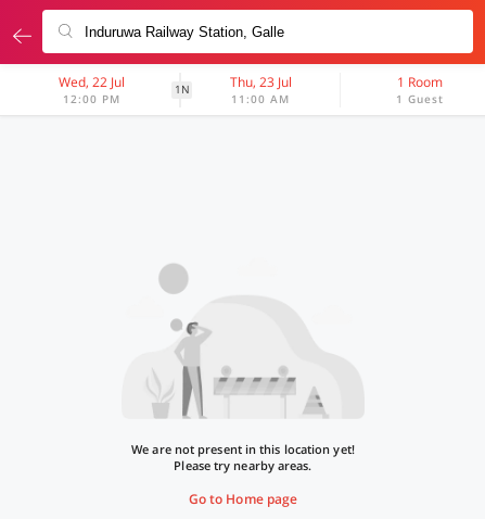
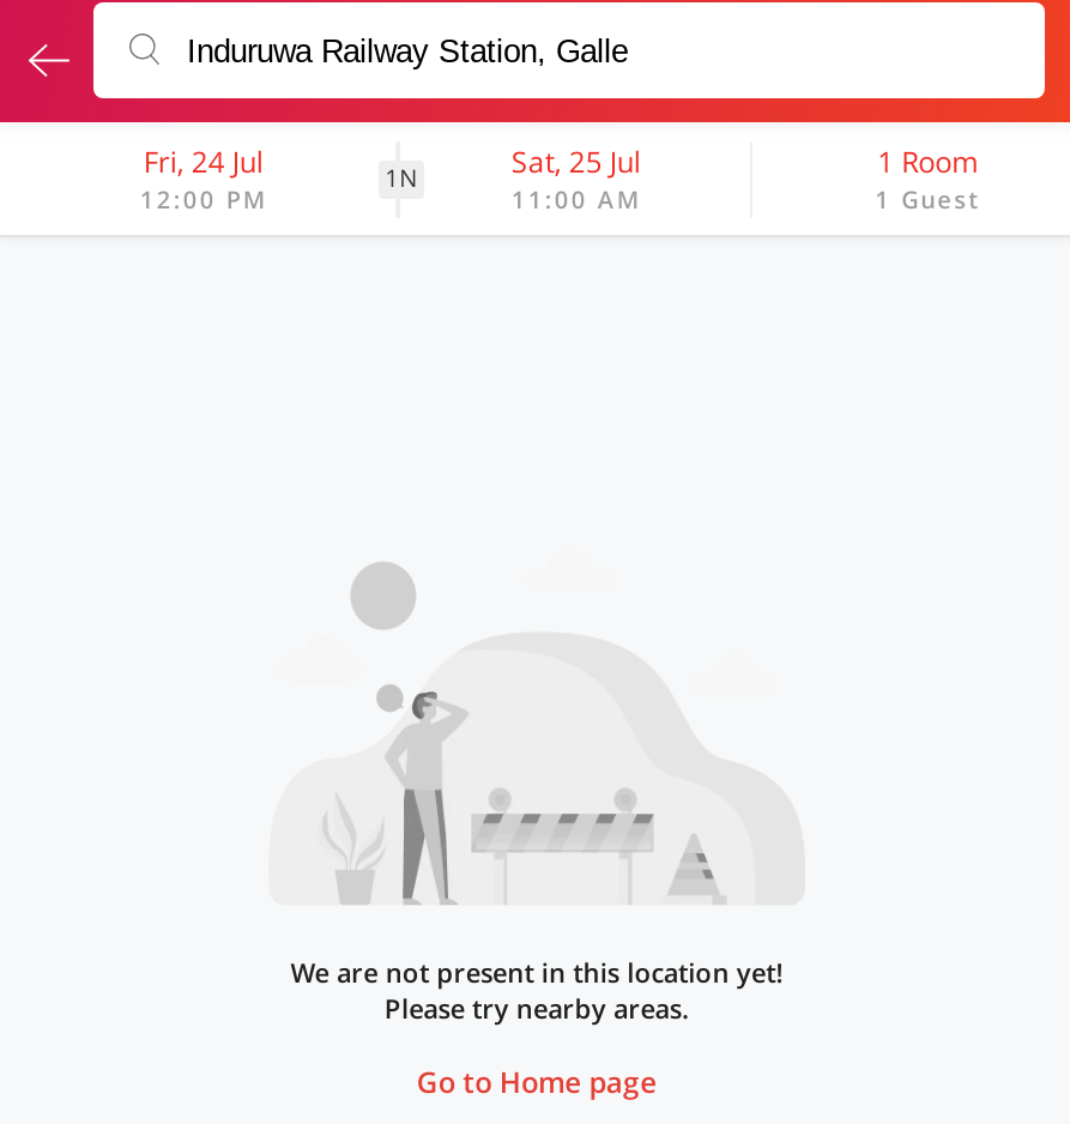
[59,73,125,91] Wed, 22 Jul -> [144,141,263,182] Fri, 24 Jul
[230,73,292,91] Thu, 23 Jul -> [511,141,641,182] Sat, 25 Jul

